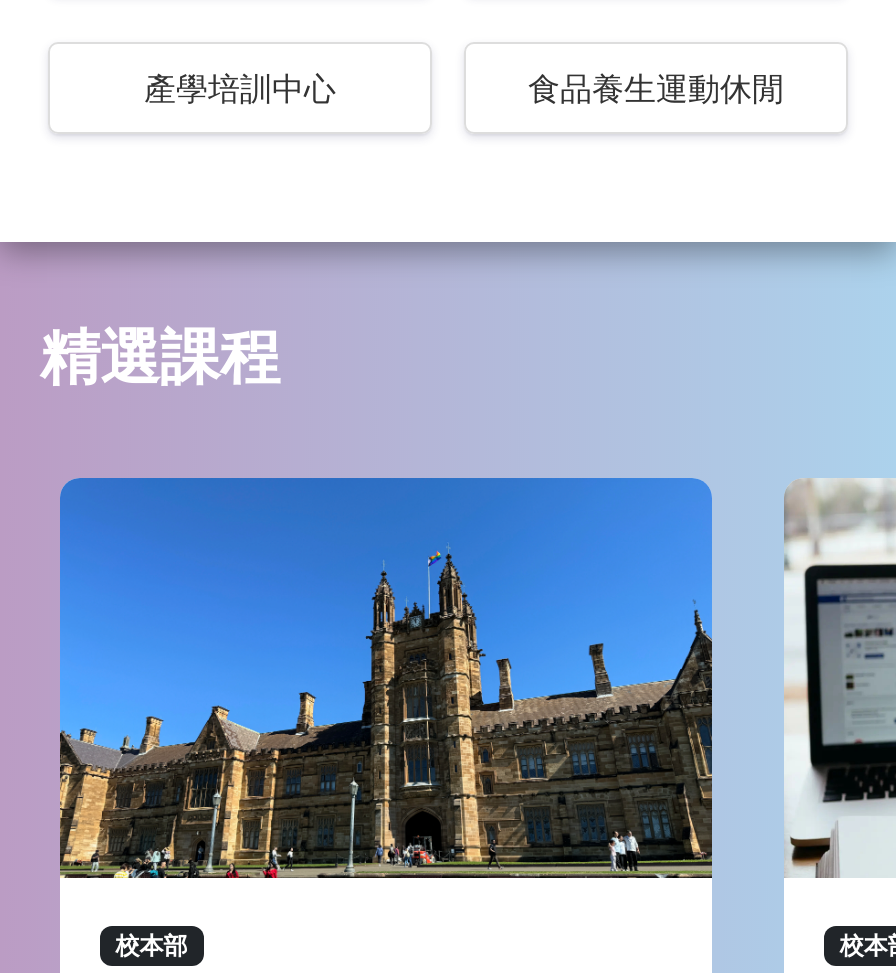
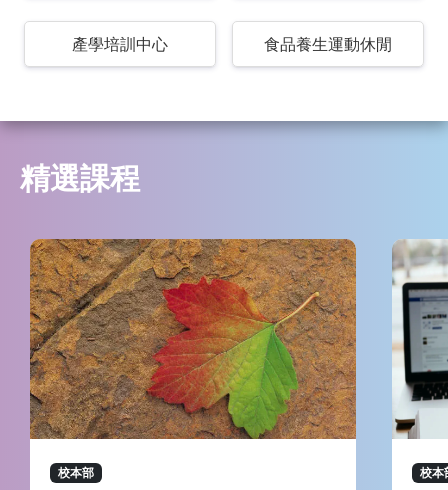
[58,476,714,880] [image] -> [29,238,357,440] [image]

